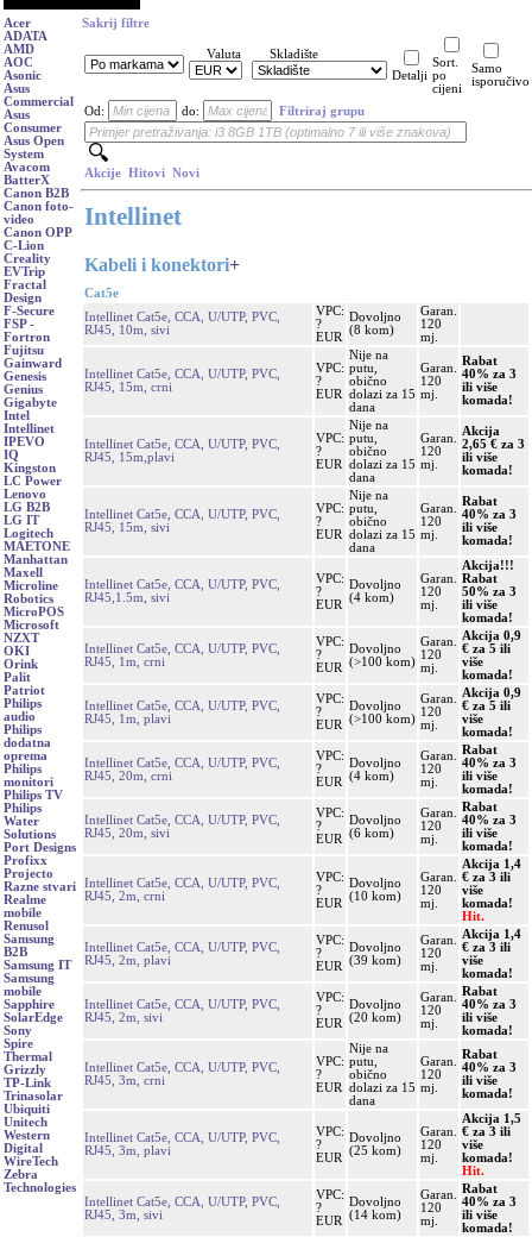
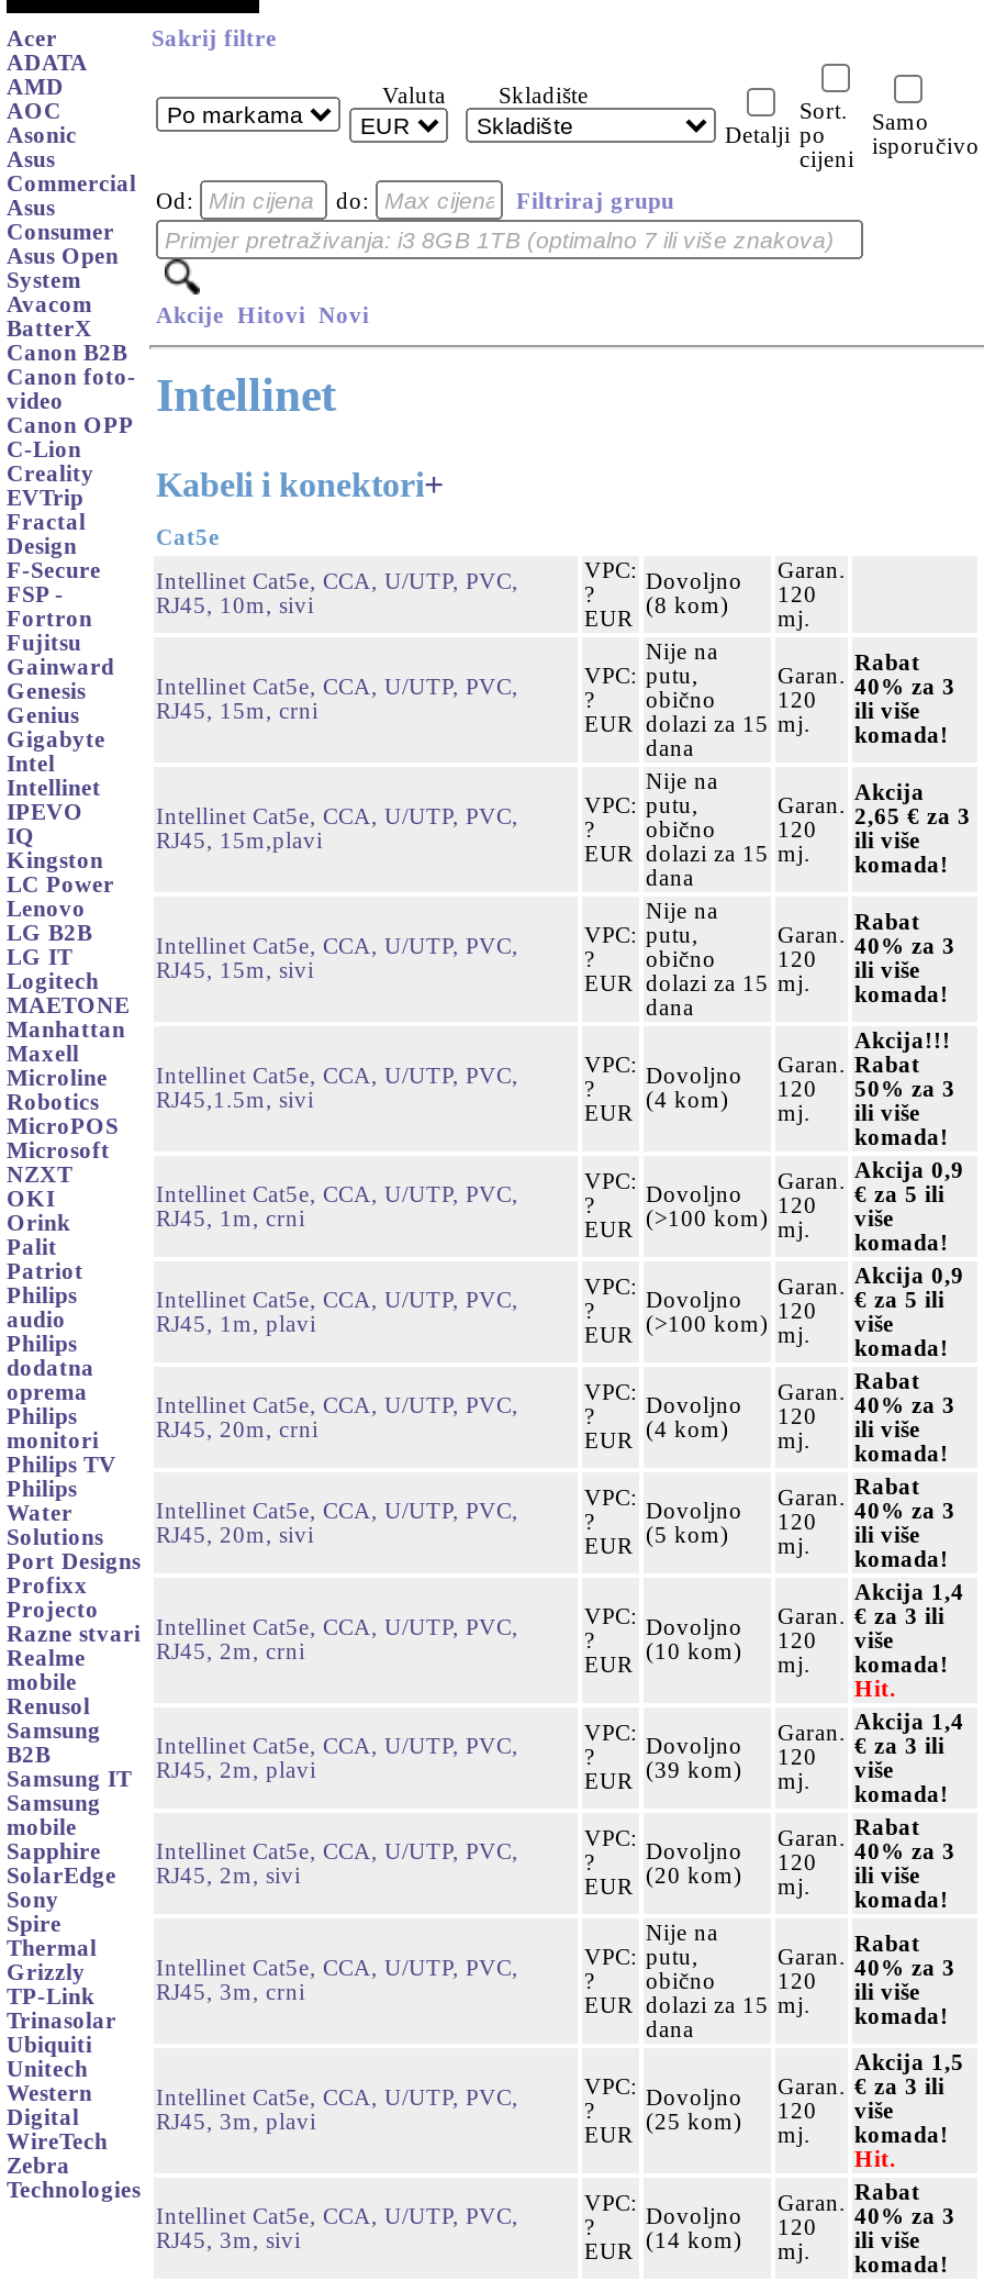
[316,826,498,845] EUR (6 kom) mj. ili više -> [584,1522,920,1557] EUR (5 kom) mj. ili više

